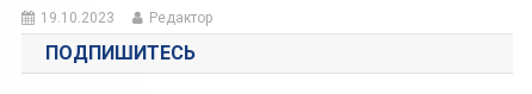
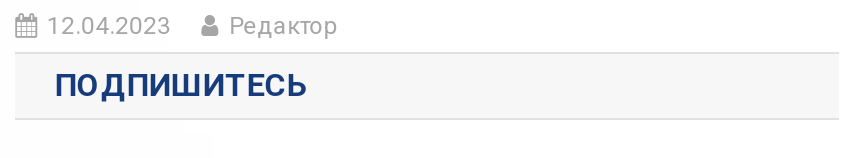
[41,10,115,26] 19.10.2023 -> [47,12,171,40] 12.04.2023

